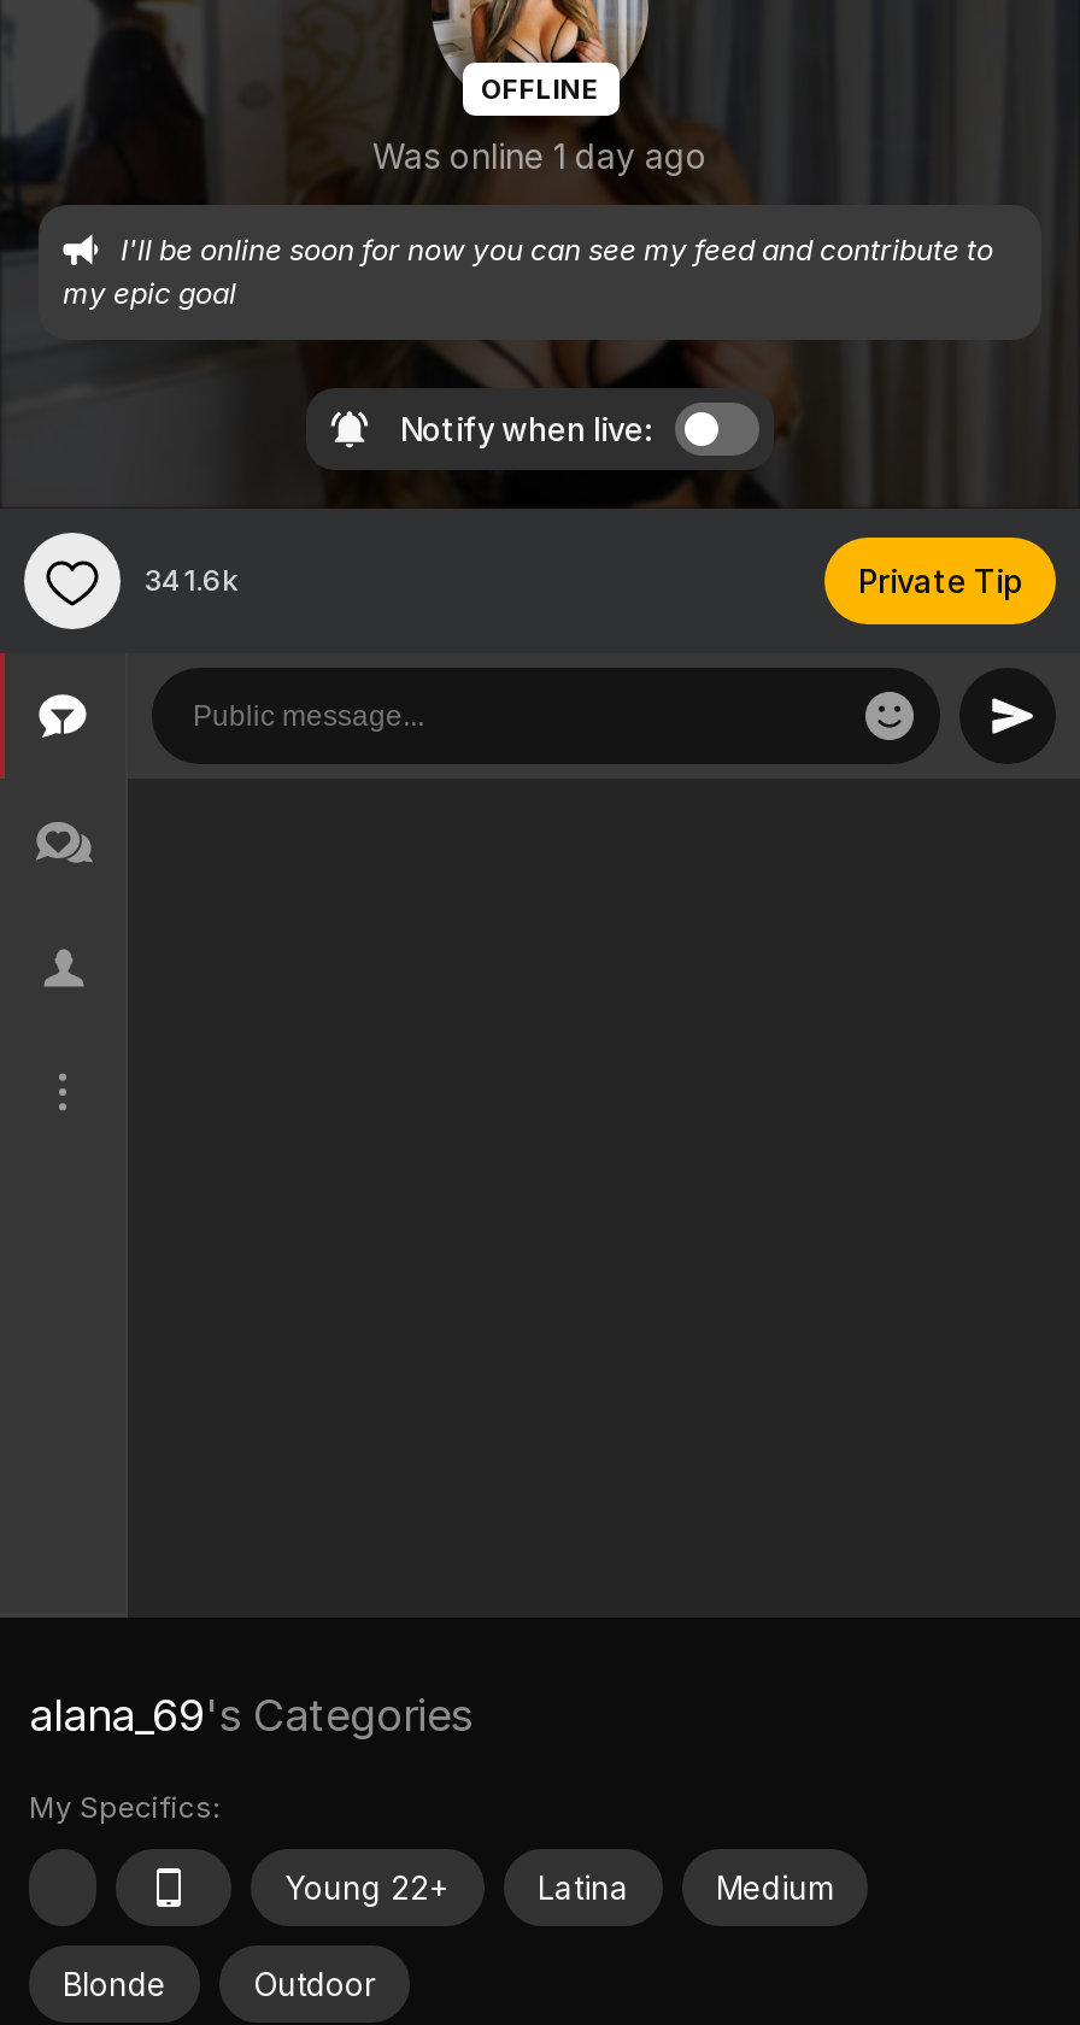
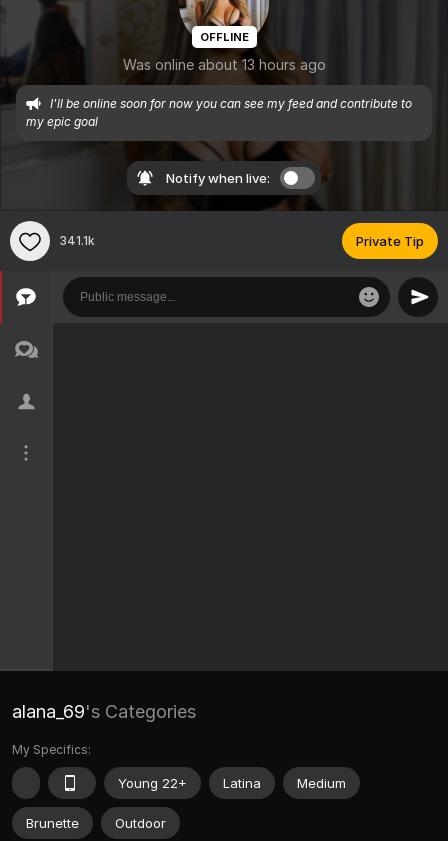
[372,135,708,176] Was online 1 day ago -> [122,56,325,73] Was online about 13 hours ago
[145,562,239,598] 341.6k -> [60,233,95,248] 341.1k
[63,1964,166,2003] Blonde -> [26,815,79,831] Brunette

